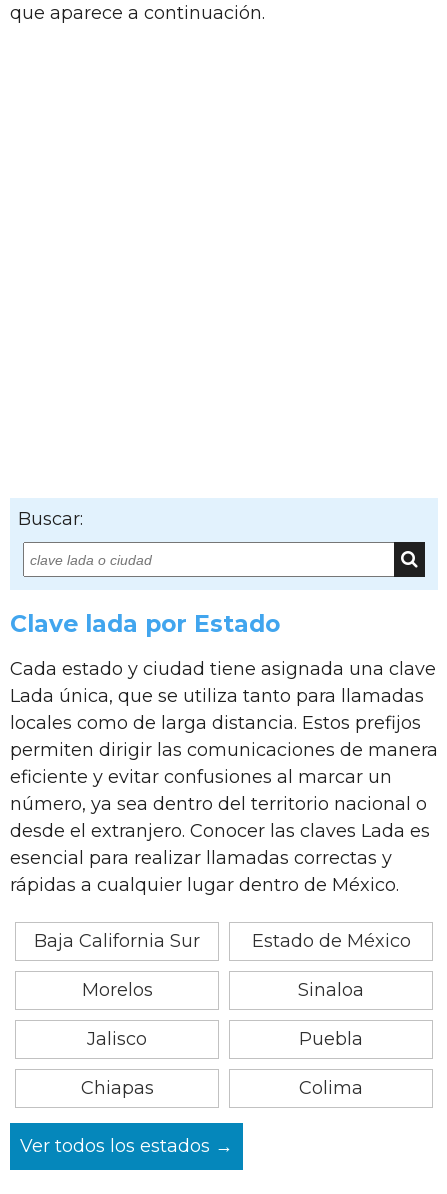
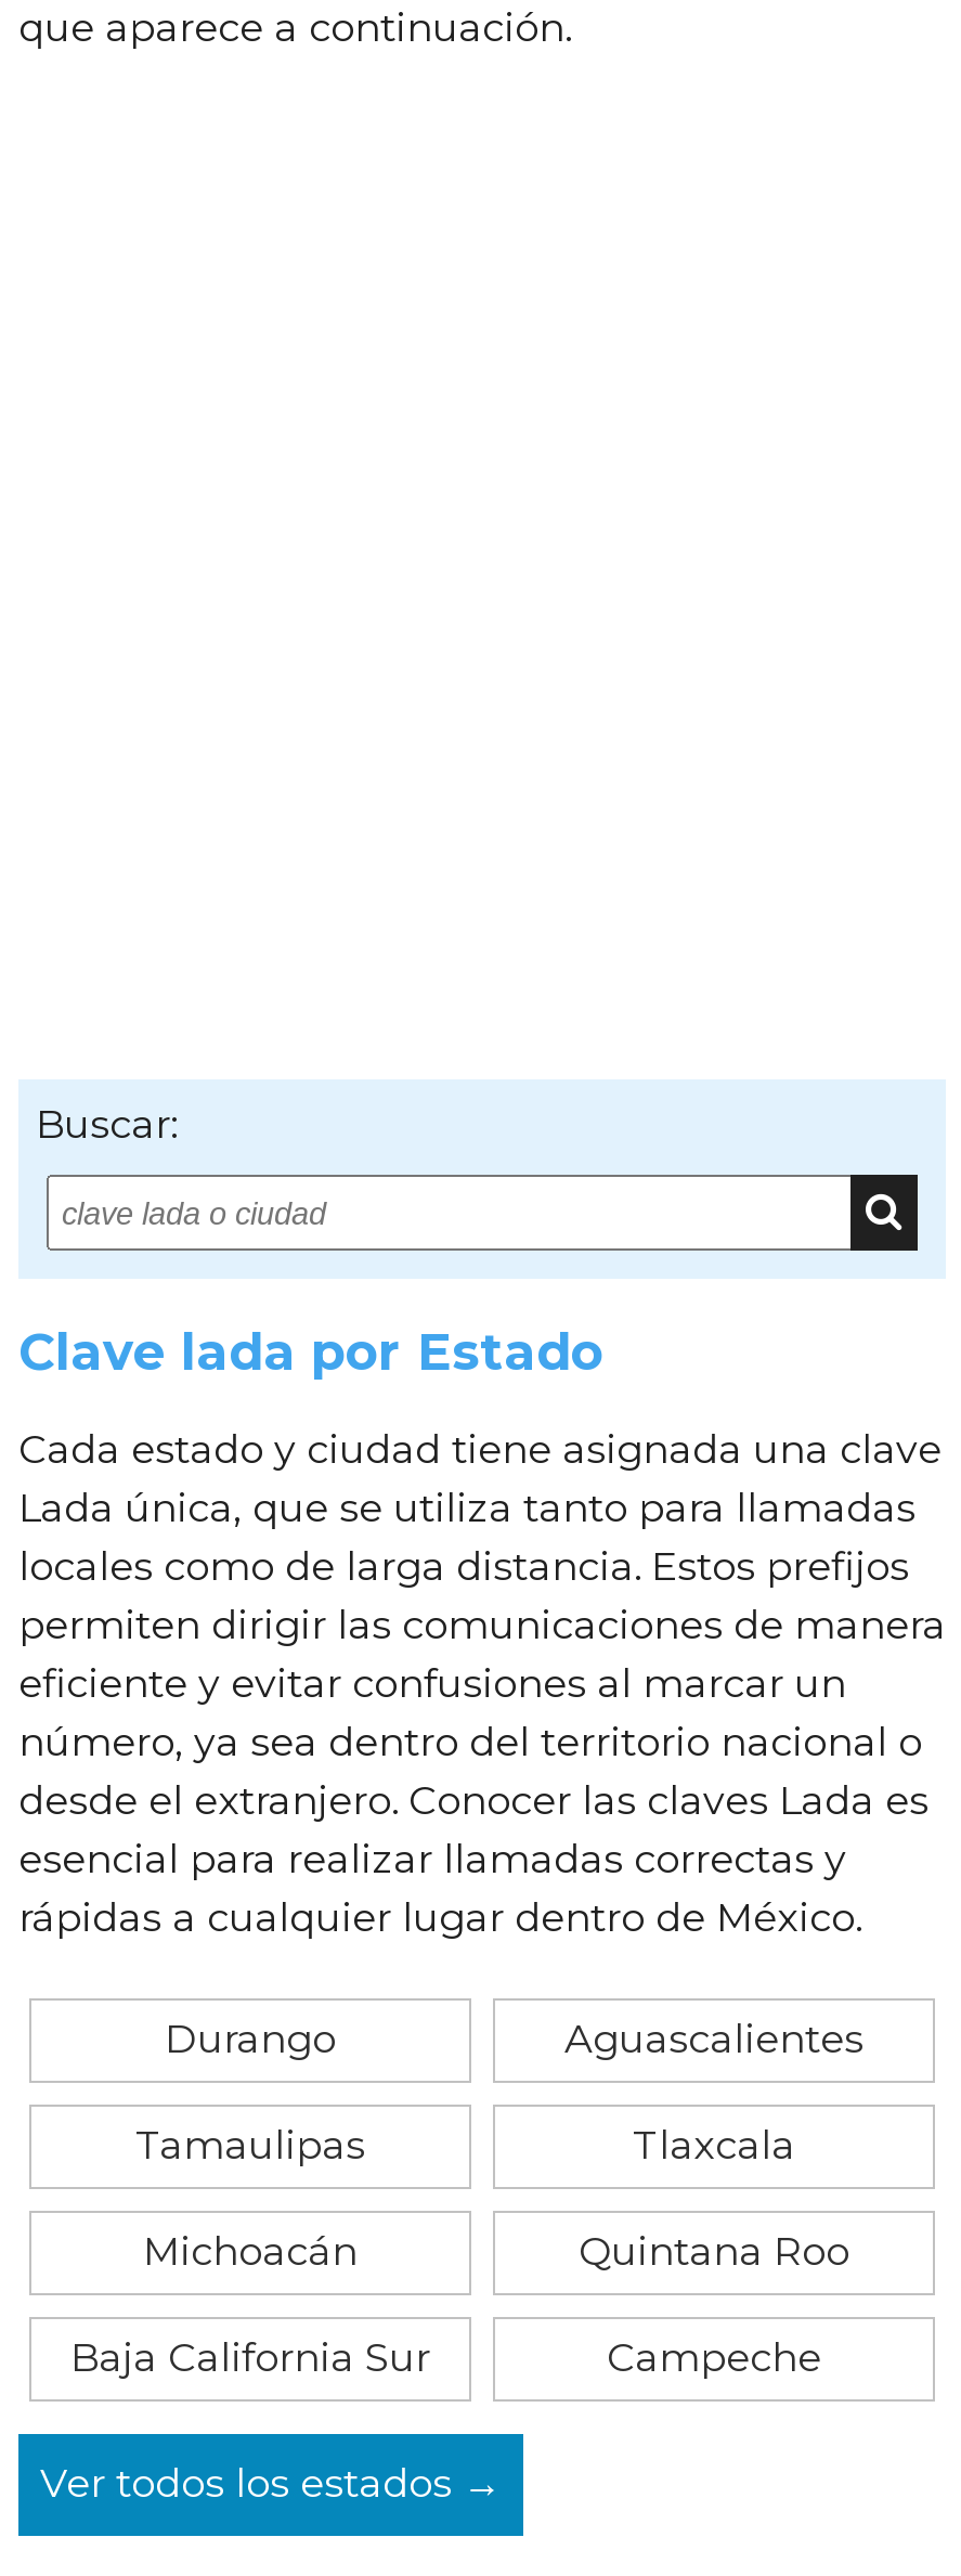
none -> [135,2016,863,2276] Durango | Aguascalientes | Tamaulipas | Tlaxcala | Michoacán | Quintana Roo
moved [34,930,200,952] -> [70,2335,430,2382]: Baja California Sur
[80,930,410,1099] Estado de México | Morelos | Sinaloa | Jalisco | Puebla | Chiapas | Colima -> [607,2335,821,2382] Campeche

